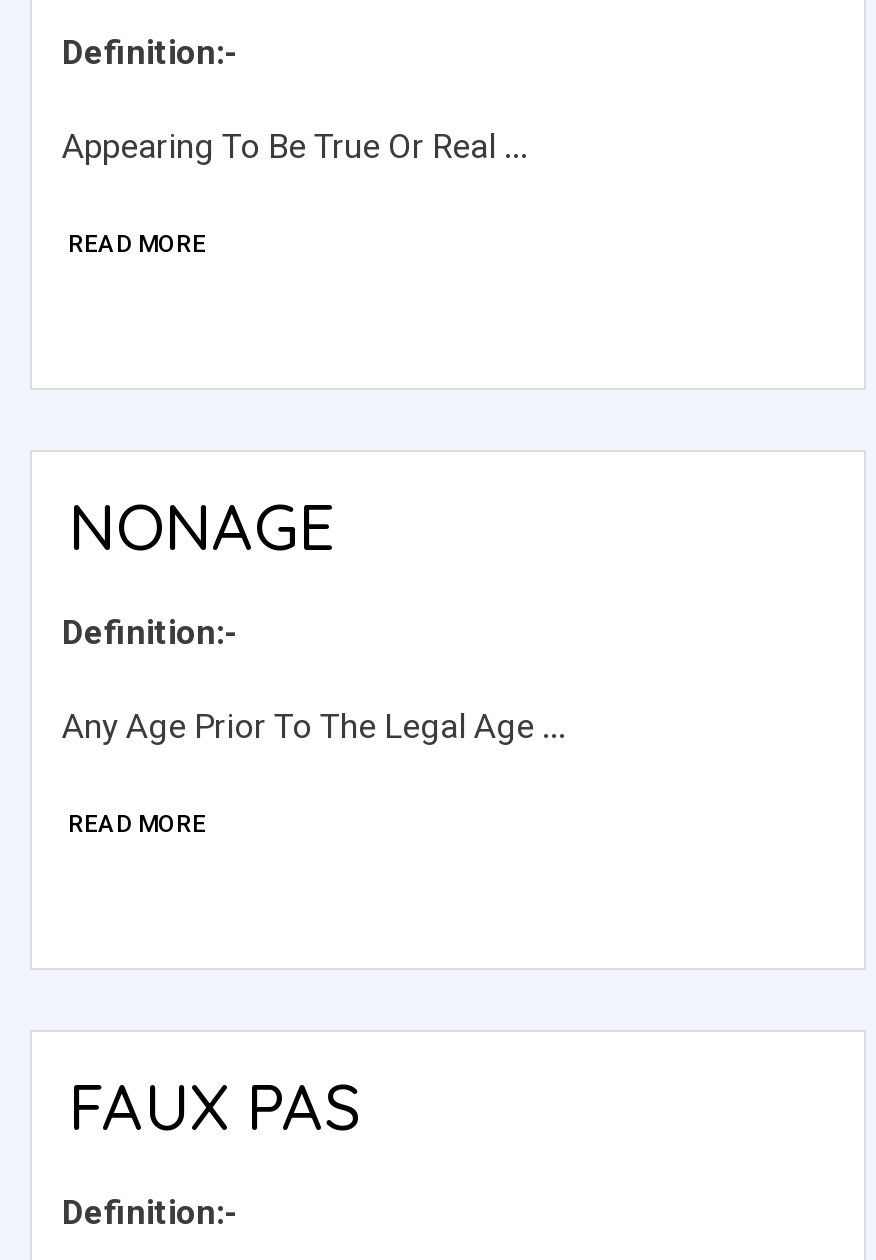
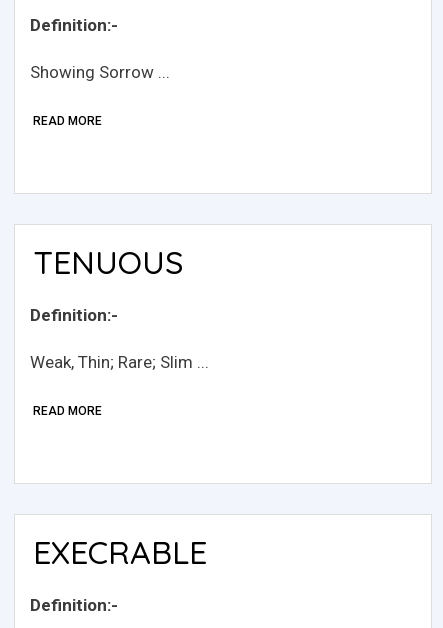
[62,126,528,166] Appearing To Be True Or Real ... -> [30,62,170,82] Showing Sorrow ...
[68,486,334,566] NONAGE -> [33,242,183,282] TENUOUS
[62,706,566,746] Any Age Prior To The Legal Age ... -> [30,352,209,372] Weak, Thin; Rare; Slim ...
[68,1066,360,1146] FAUX PAS -> [33,532,207,572] EXECRABLE

